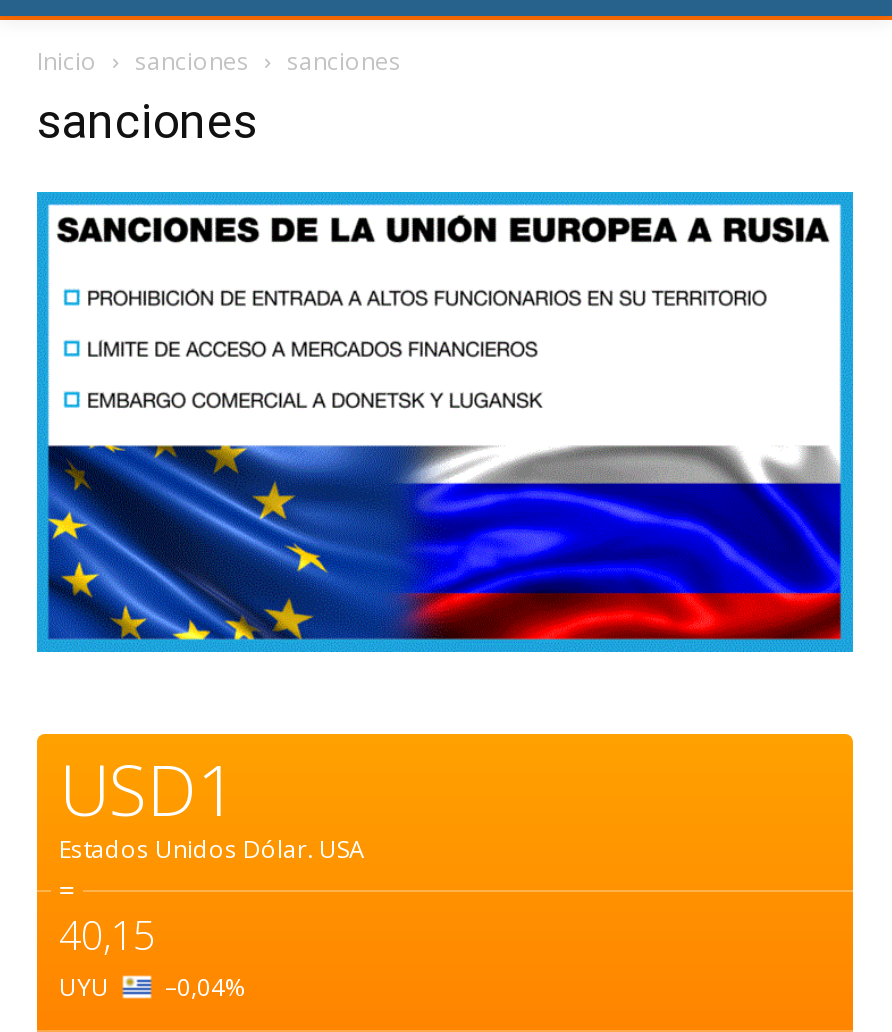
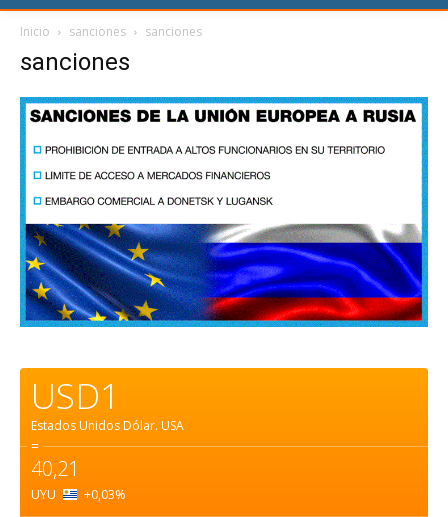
[59,908,155,962] 40,15 -> [31,455,79,482] 40,21
[59,970,247,1004] UYU –0,04% -> [31,486,126,503] UYU +0,03%

